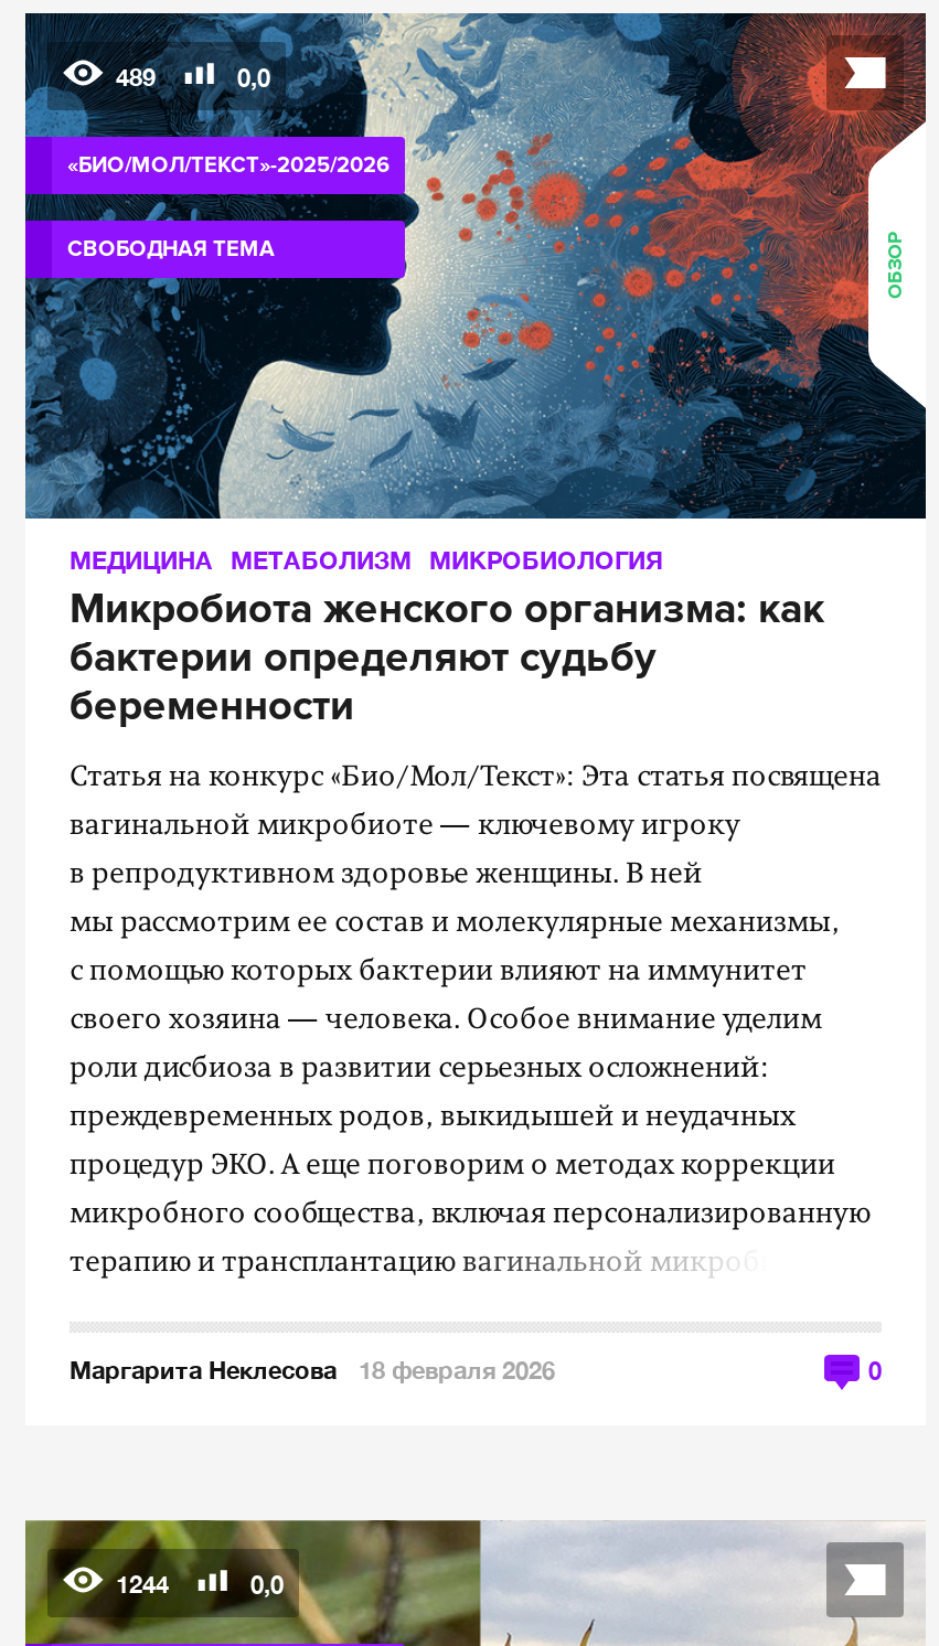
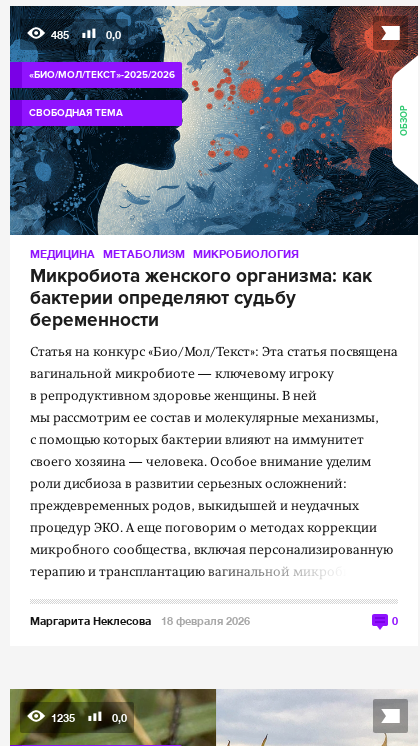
[116,62,156,91] 489 -> [51,28,69,41] 485
[116,1568,169,1597] 1244 -> [51,711,75,724] 1235

